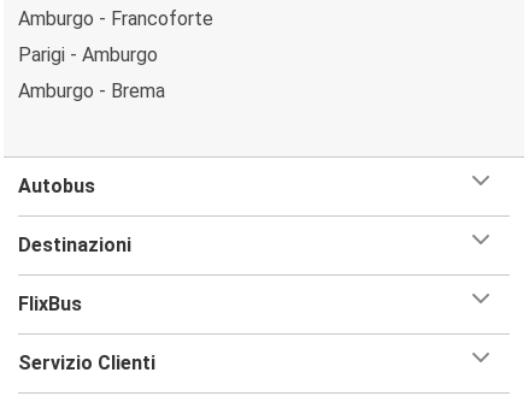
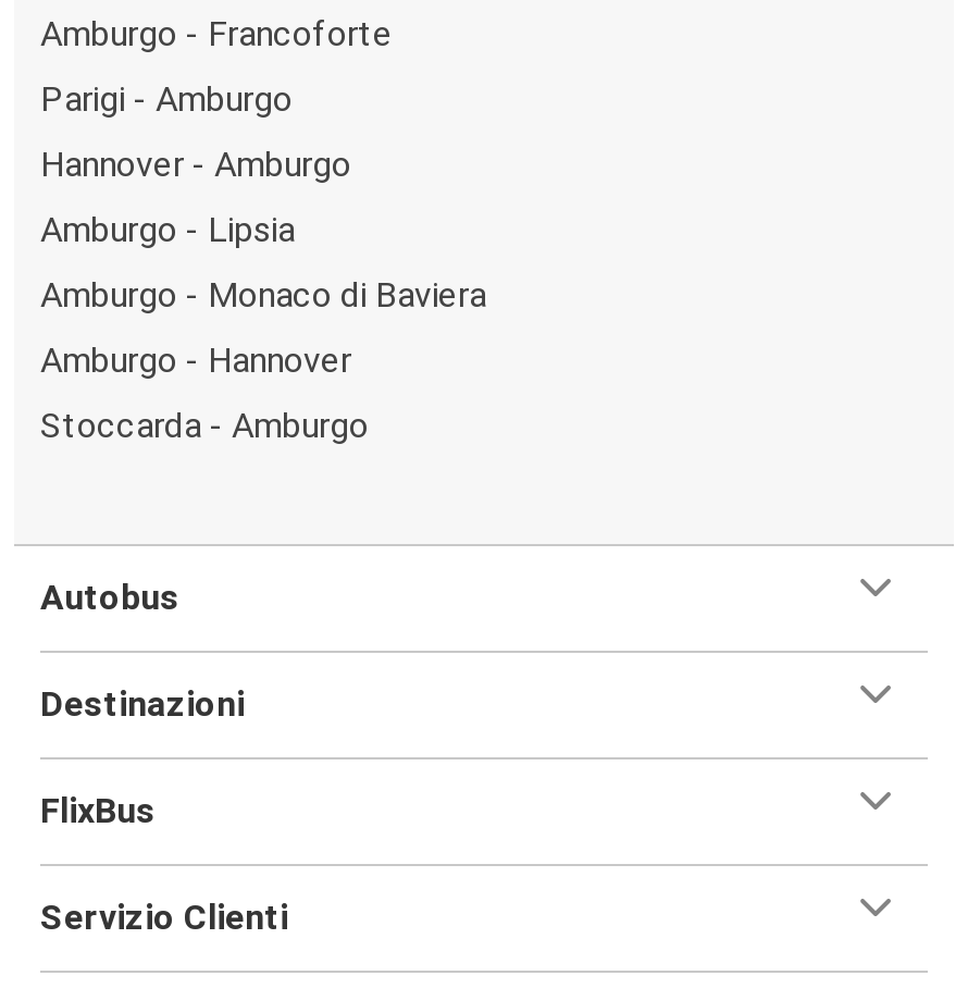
[18,79,165,102] Amburgo - Brema -> [40,143,486,445] Hannover - Amburgo | Amburgo - Lipsia | Amburgo - Monaco di Baviera | Amburgo - Hannover | Stoccarda - Amburgo

